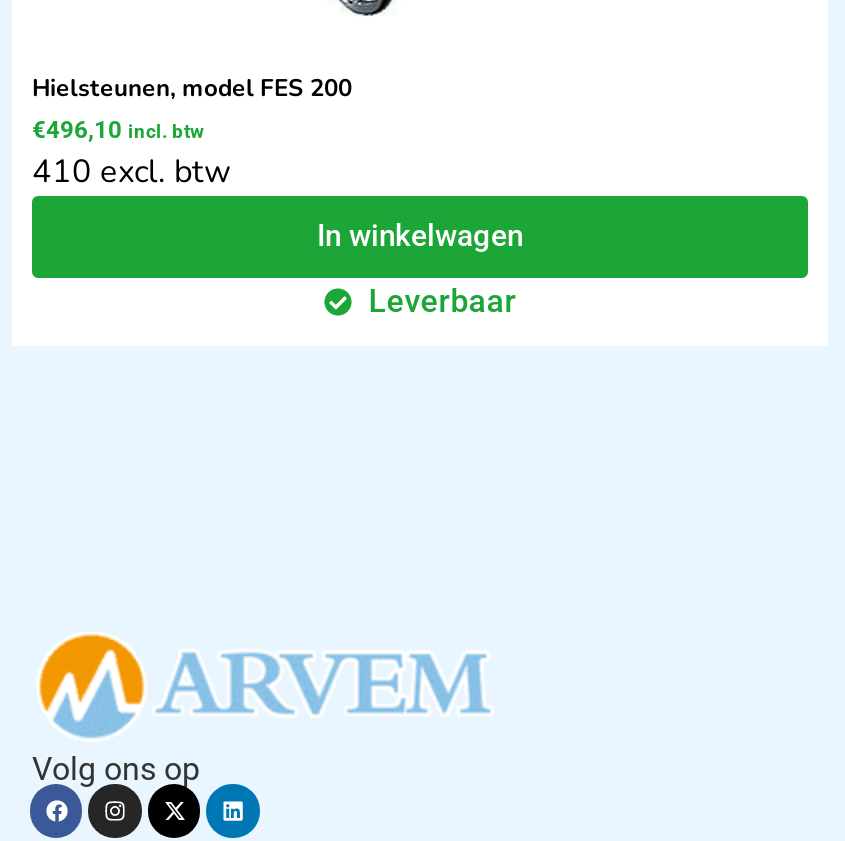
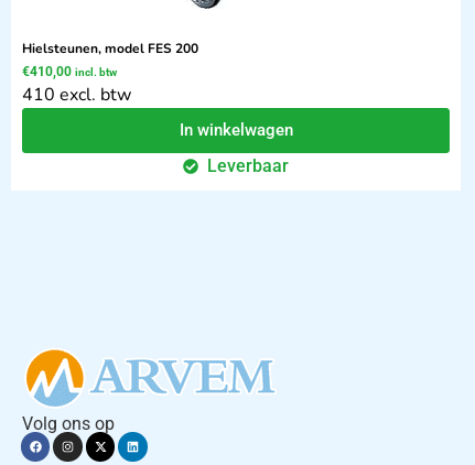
[32,116,204,144] €496,10 incl. btw -> [22,64,117,79] €410,00 incl. btw

